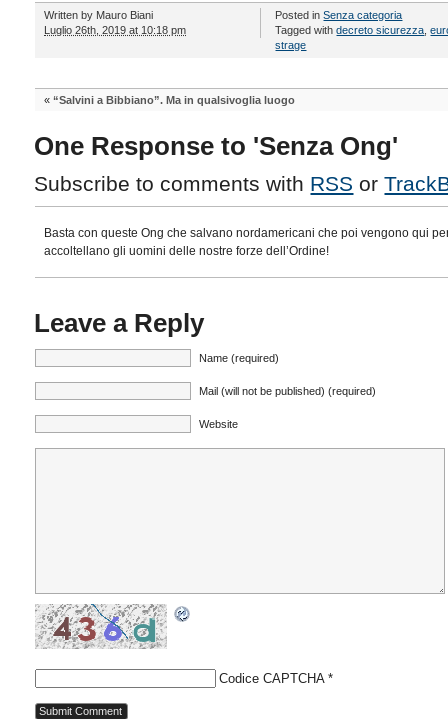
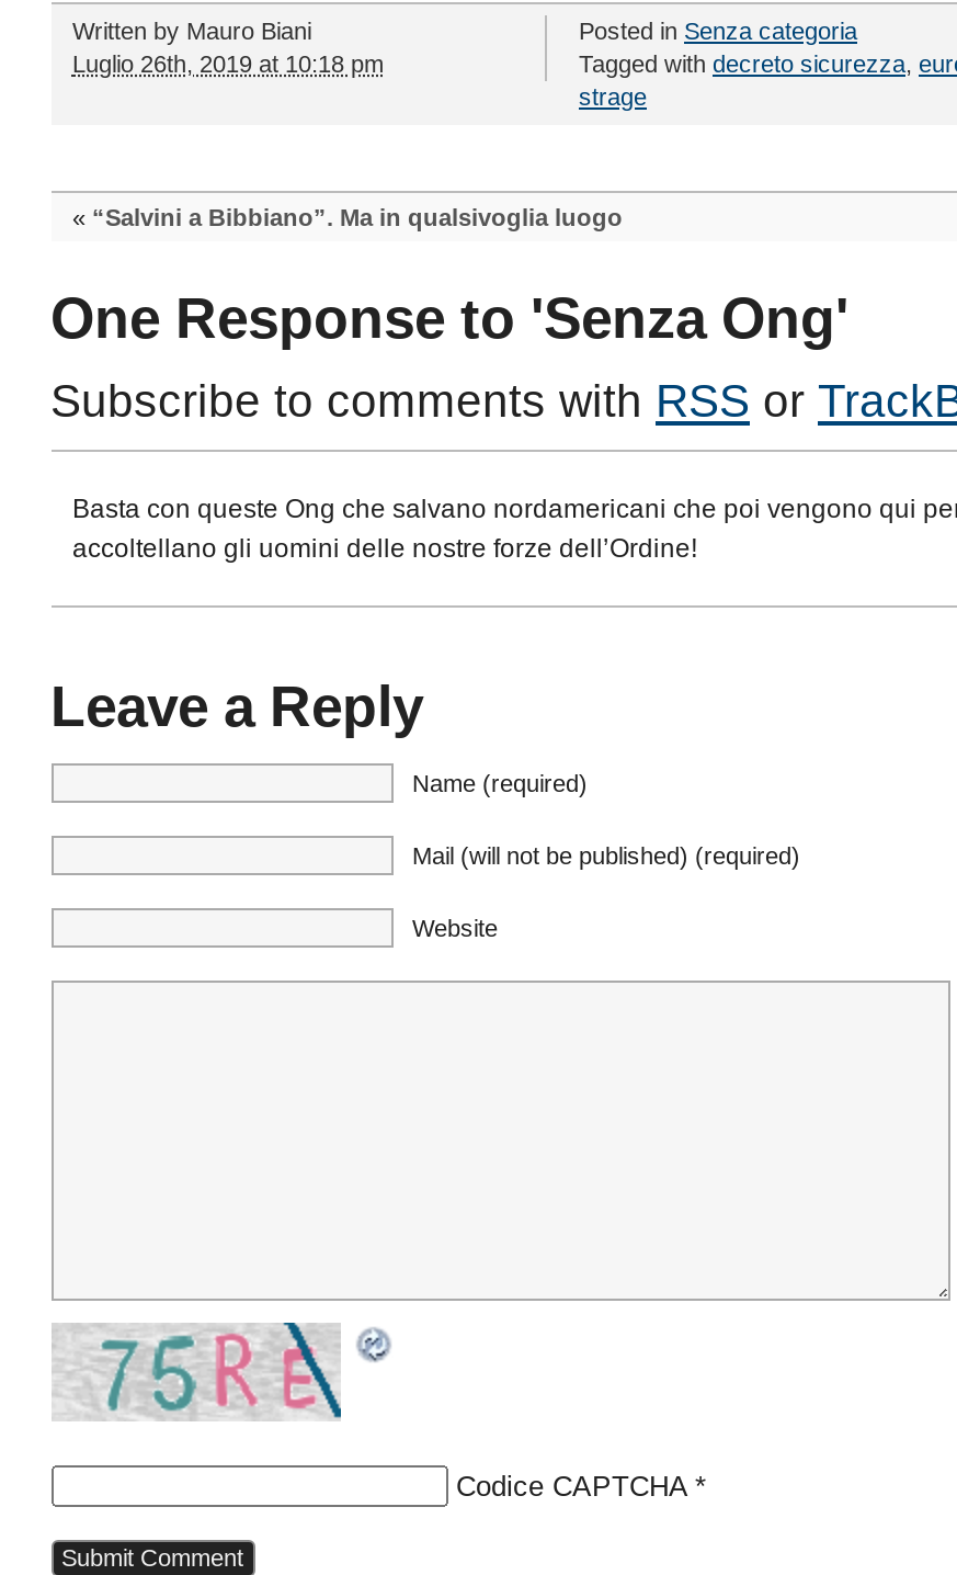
[37,603,167,649] [image] -> [54,1321,343,1419] [image]

